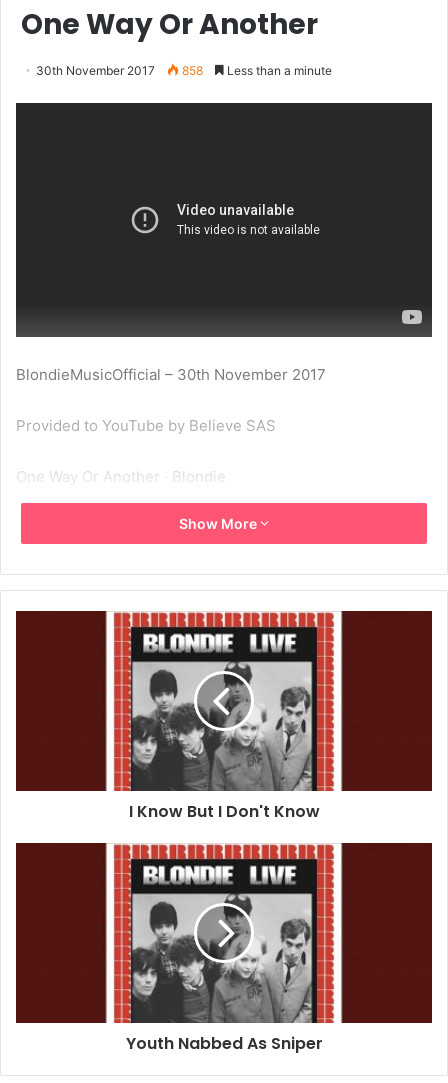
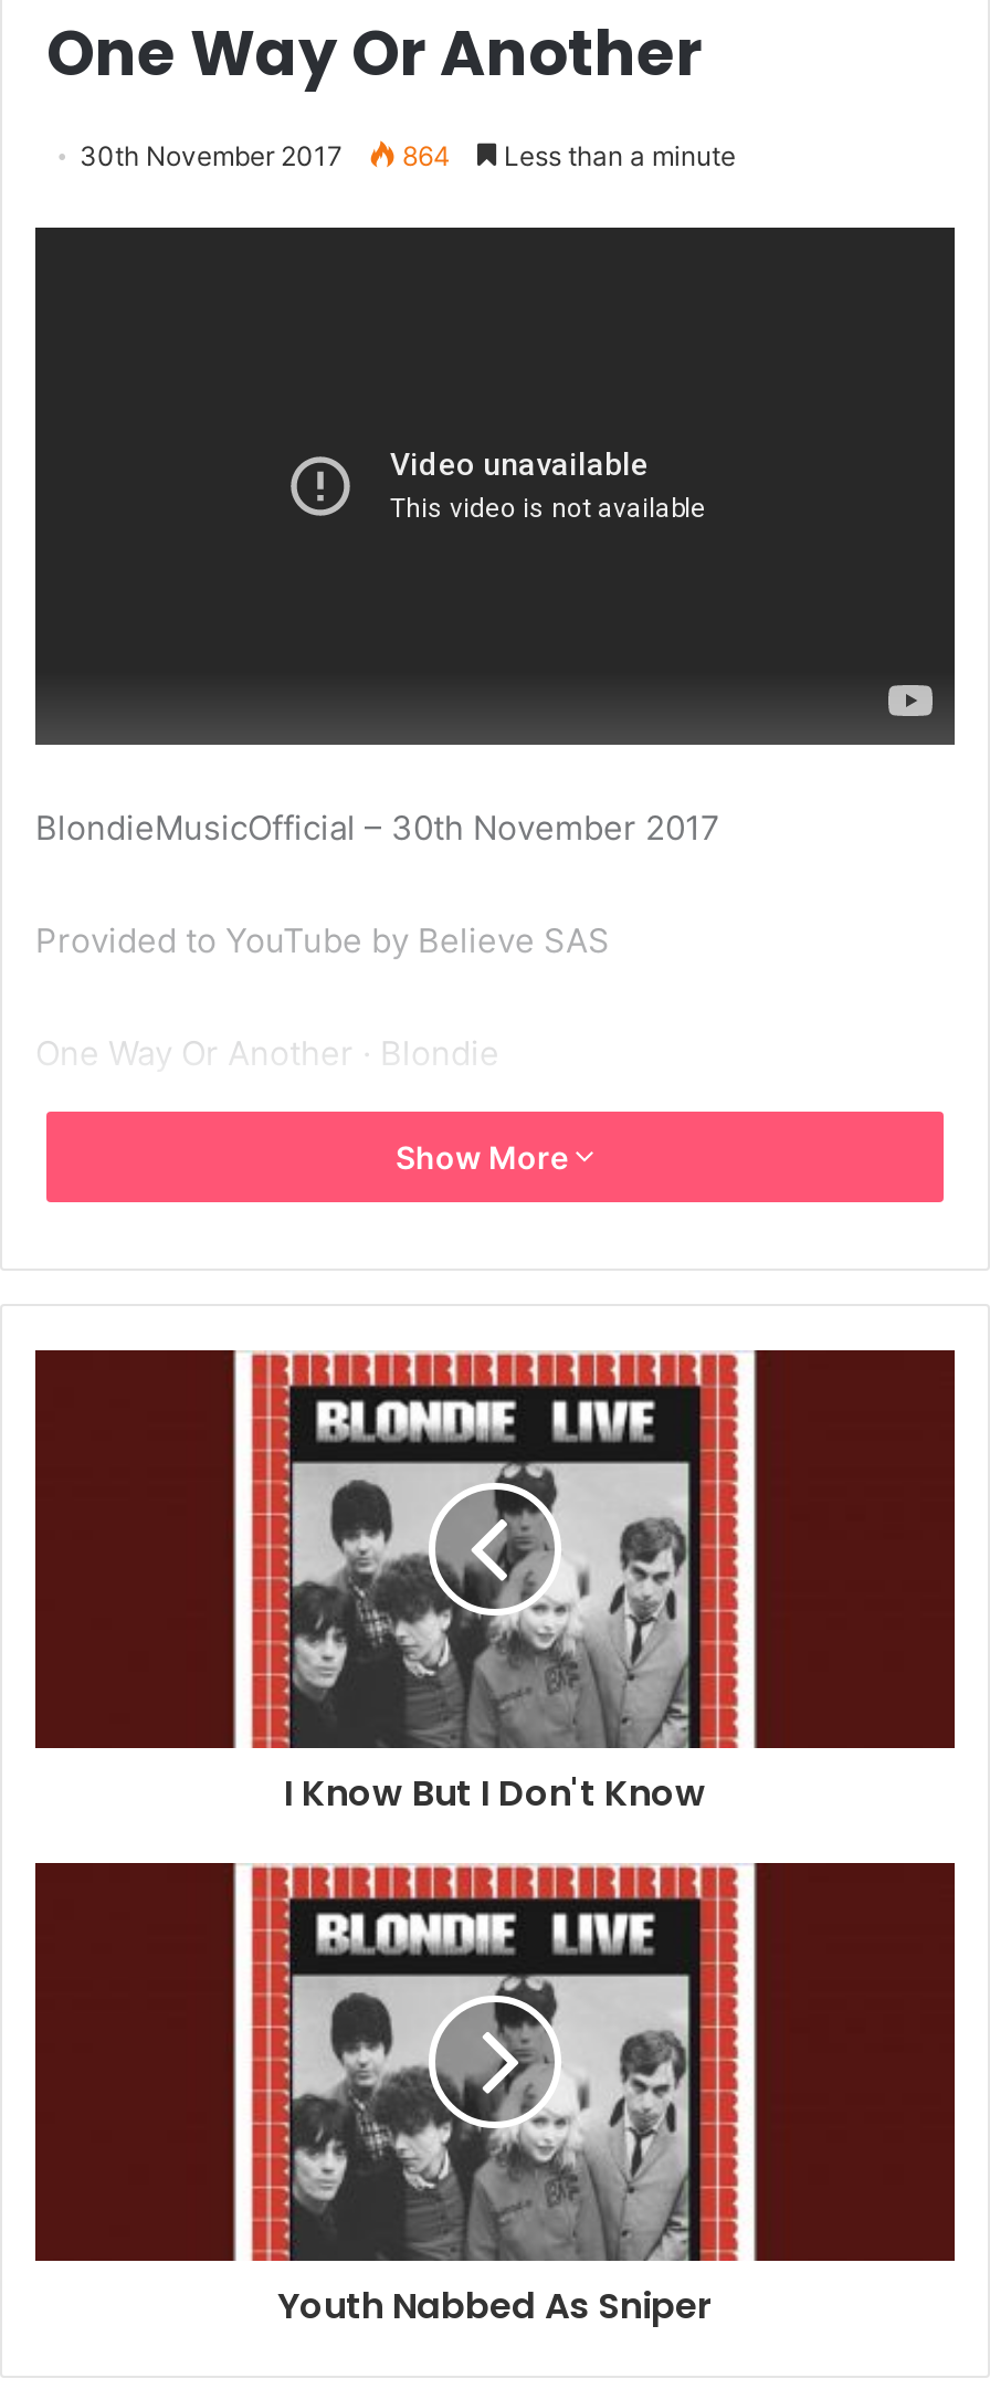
[36,63,332,78] 30th November 2017 858 Less than a minute -> [80,139,736,172] 30th November 2017 864 Less than a minute

